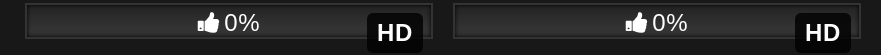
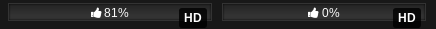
[224,10,260,38] 0% -> [104,6,129,20] 81%

